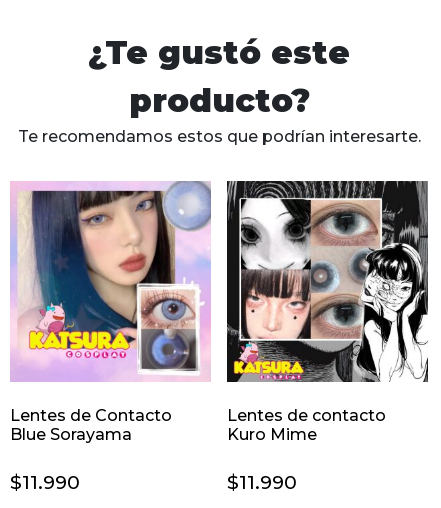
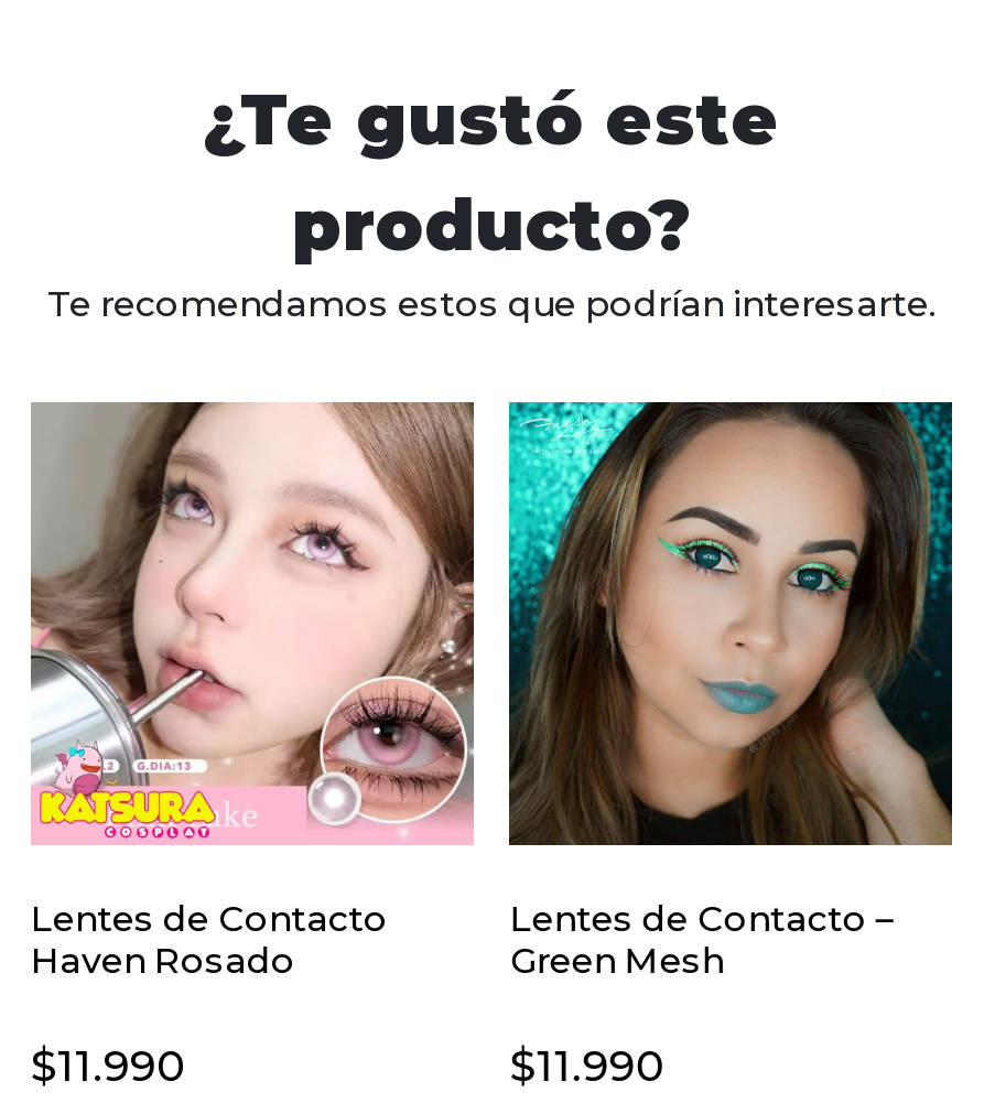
[10,181,212,381] [image] -> [29,400,476,843] [image]
[226,180,429,444] [image] | Lentes de contacto | Kuro Mime -> [507,400,954,982] [image] | Lentes de Contacto – | Green Mesh
[10,425,132,444] Blue Sorayama -> [31,940,295,982] Haven Rosado

